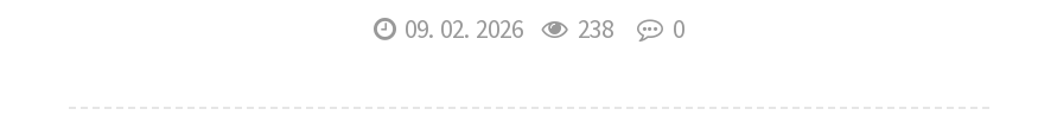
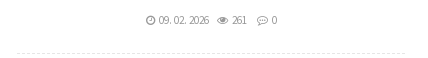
[395,12,684,45] 09. 02. 2026 238 0 -> [154,13,276,27] 09. 02. 2026 261 0

